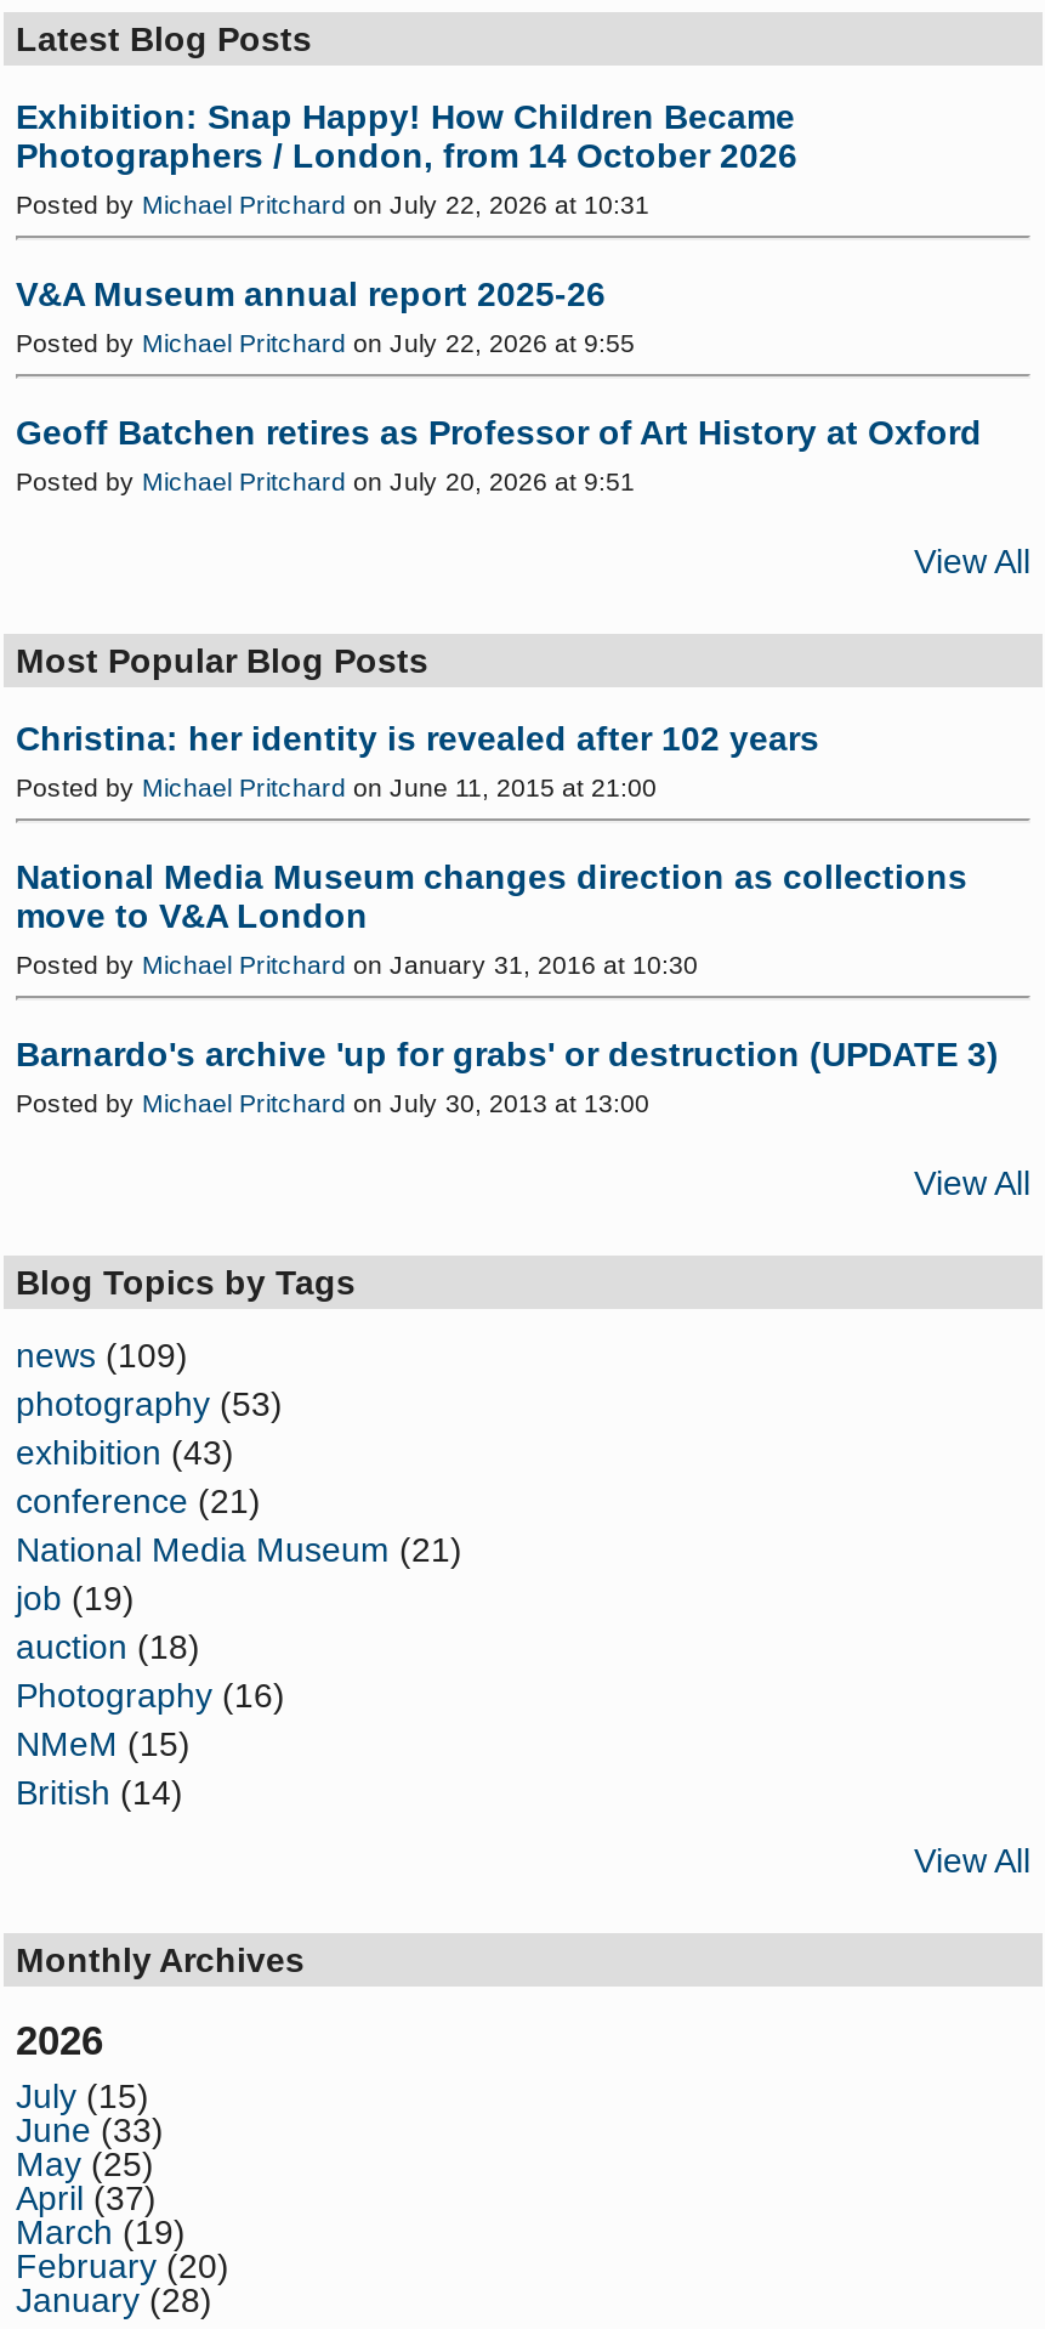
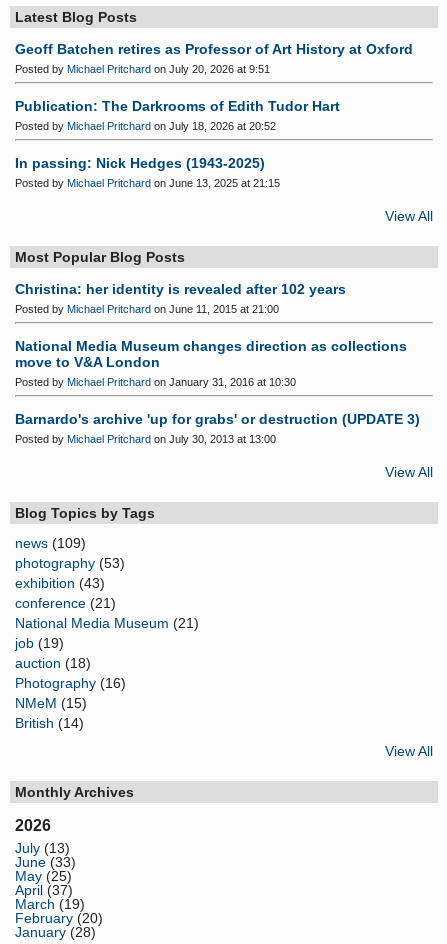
[16,96,797,356] Exhibition: Snap Happy! How Children Became | Photographers / London, from 14 October 2026 | Posted by Michael Pritchard on July 22, 2026 at 10:31 | V&A Museum annual report 2025-26 | Posted by Michael Pritchard on July 22, 2026 at 9:55 -> none
moved [16,412,982,494] -> [15,41,413,75]: Geoff Batchen retires as Professor of Art History at Oxford | Posted by Michael Pritchard on July 20, 2026 at 9:51
none -> [15,98,340,189] Publication: The Darkrooms of Edith Tudor Hart | Posted by Michael Pritchard on July 18, 2026 at 20:52 | In passing: Nick Hedges (1943-2025) | Posted by Michael Pritchard on June 13, 2025 at 21:15
[16,2075,149,2114] July (15) -> [15,840,70,856] July (13)

